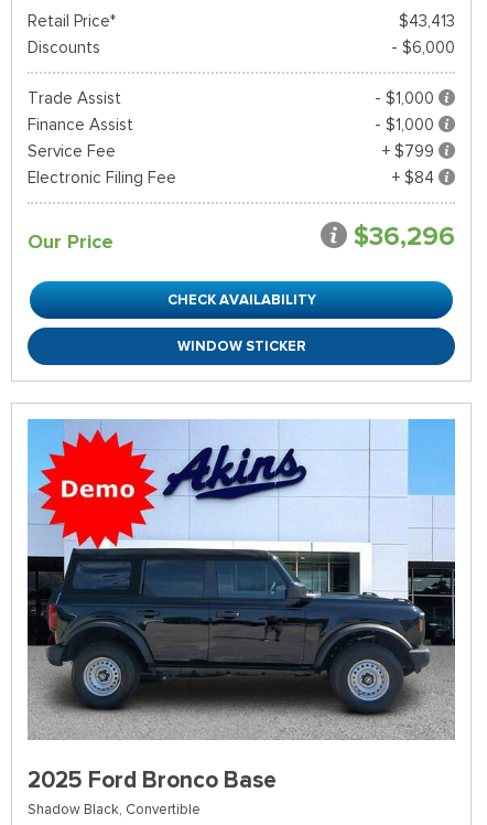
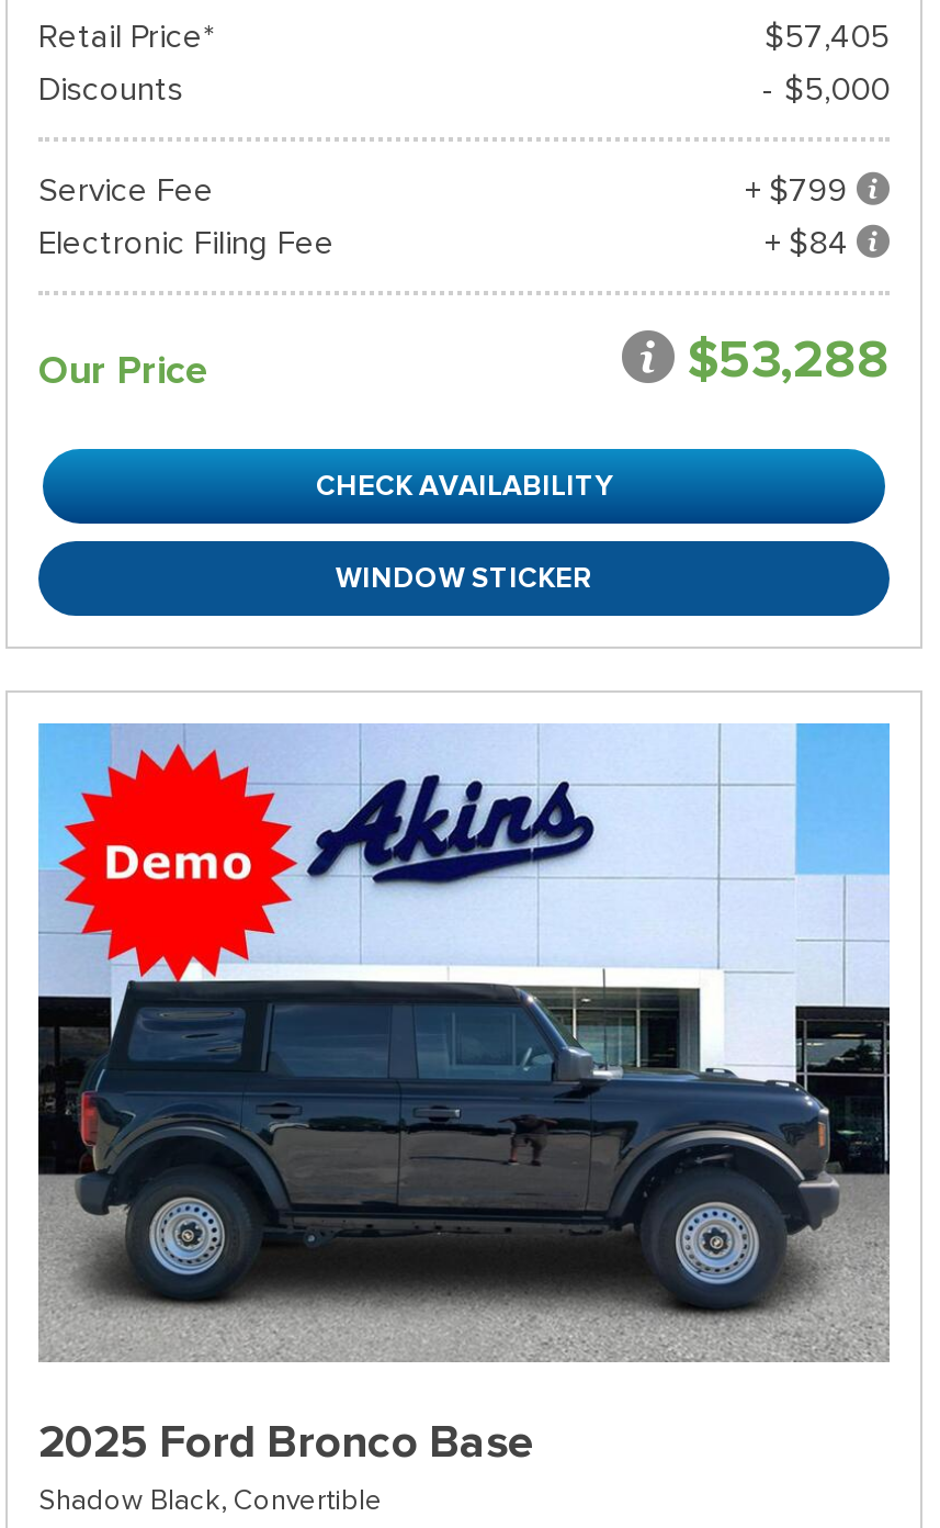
[399,11,455,31] $43,413 -> [765,16,890,56] $57,405
[28,37,455,135] - $6,000 | Trade Assist | - $1,000 | Finance Assist | - $1,000 -> [762,69,890,109] - $5,000
[354,219,455,253] $36,296 -> [688,326,890,392] $53,288

